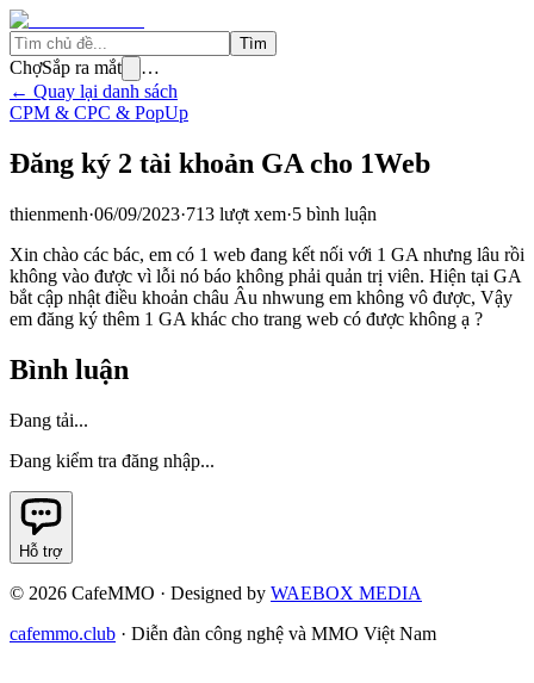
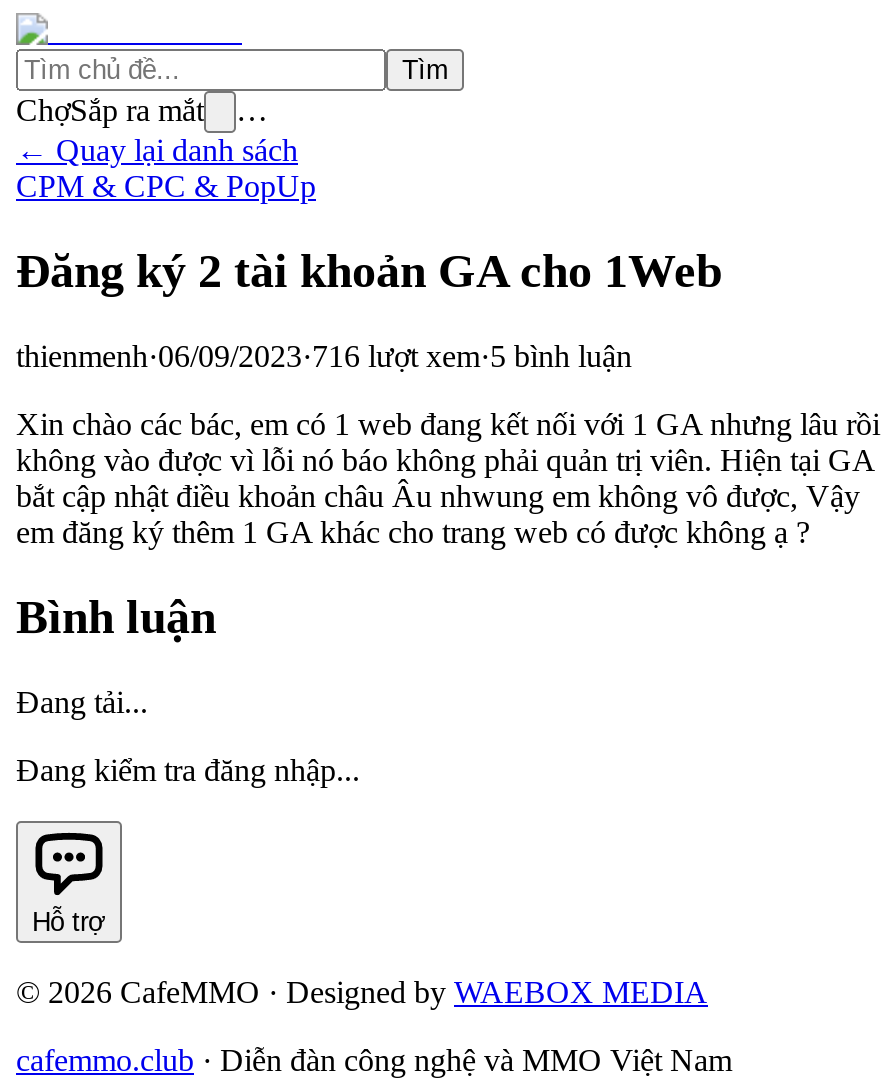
[10,204,377,224] thienmenh·06/09/2023·713 lượt xem·5 bình luận -> [16,339,632,373] thienmenh·06/09/2023·716 lượt xem·5 bình luận

